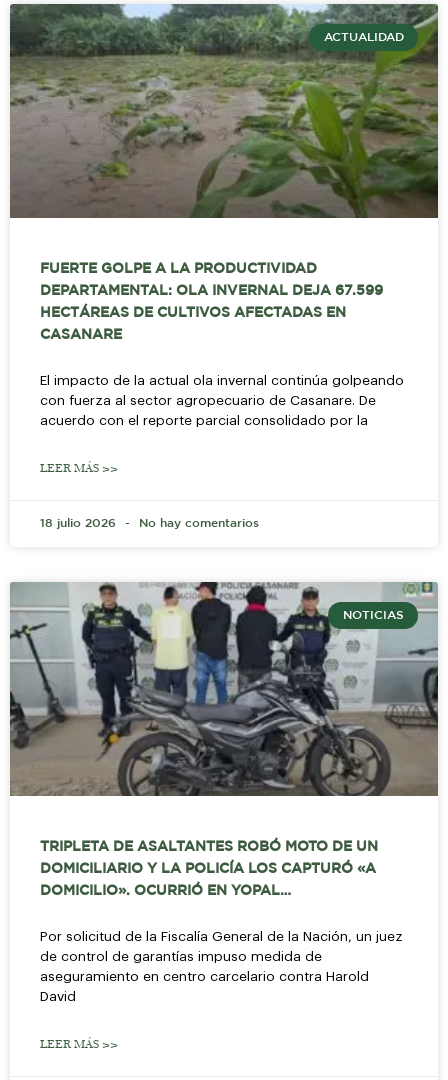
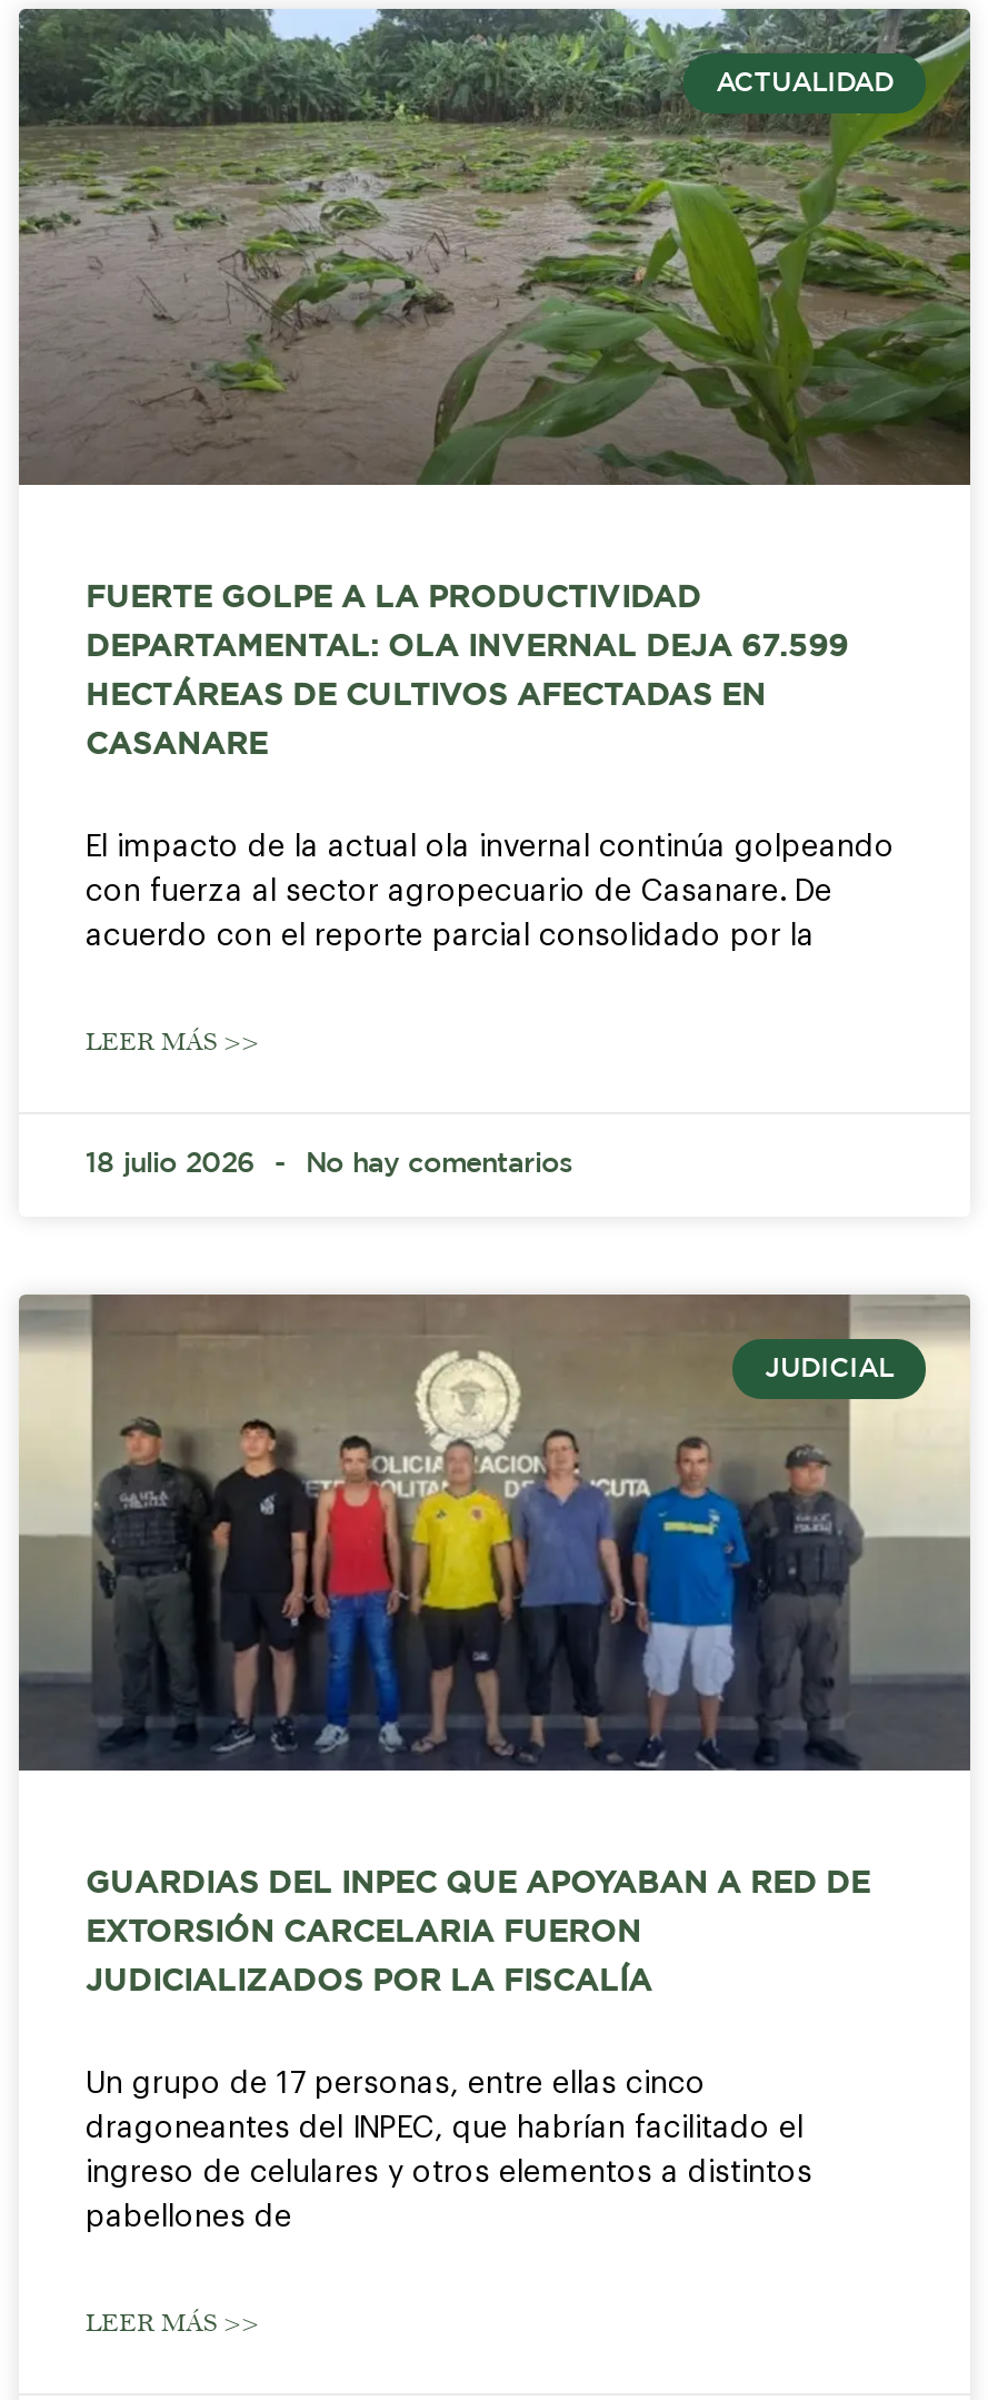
[9,581,439,797] [image] | NOTICIAS -> [19,1295,970,1773] [image] | JUDICIAL
[40,841,378,853] TRIPLETA DE ASALTANTES ROBÓ MOTO DE UN -> [86,1872,870,1898] GUARDIAS DEL INPEC QUE APOYABAN A RED DE
[40,863,376,875] DOMICILIARIO Y LA POLICÍA LOS CAPTURÓ «A -> [86,1921,641,1947] EXTORSIÓN CARCELARIA FUERON
[40,885,291,897] DOMICILIO». OCURRIÓ EN YOPAL… -> [86,1970,652,1996] JUDICIALIZADOS POR LA FISCALÍA
[40,930,403,943] Por solicitud de la Fiscalía General de la Nación, un juez -> [86,2070,706,2099] Un grupo de 17 personas, entre ellas cinco
[40,950,322,963] de control de garantías impuso medida de -> [86,2114,804,2143] dragoneantes del INPEC, que habrían facilitado el
[40,970,369,983] aseguramiento en centro carcelario contra Harold -> [86,2159,812,2188] ingreso de celulares y otros elementos a distintos
[40,990,76,1003] David -> [86,2203,292,2232] pabellones de

